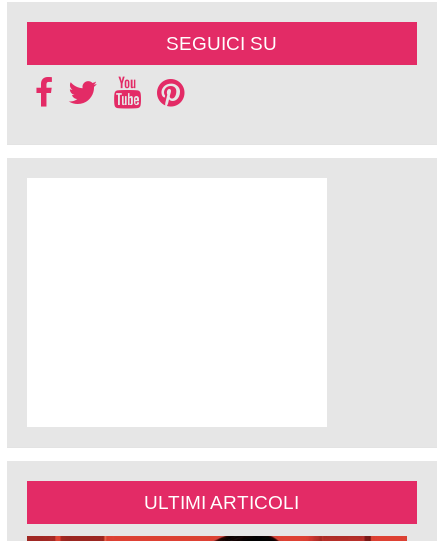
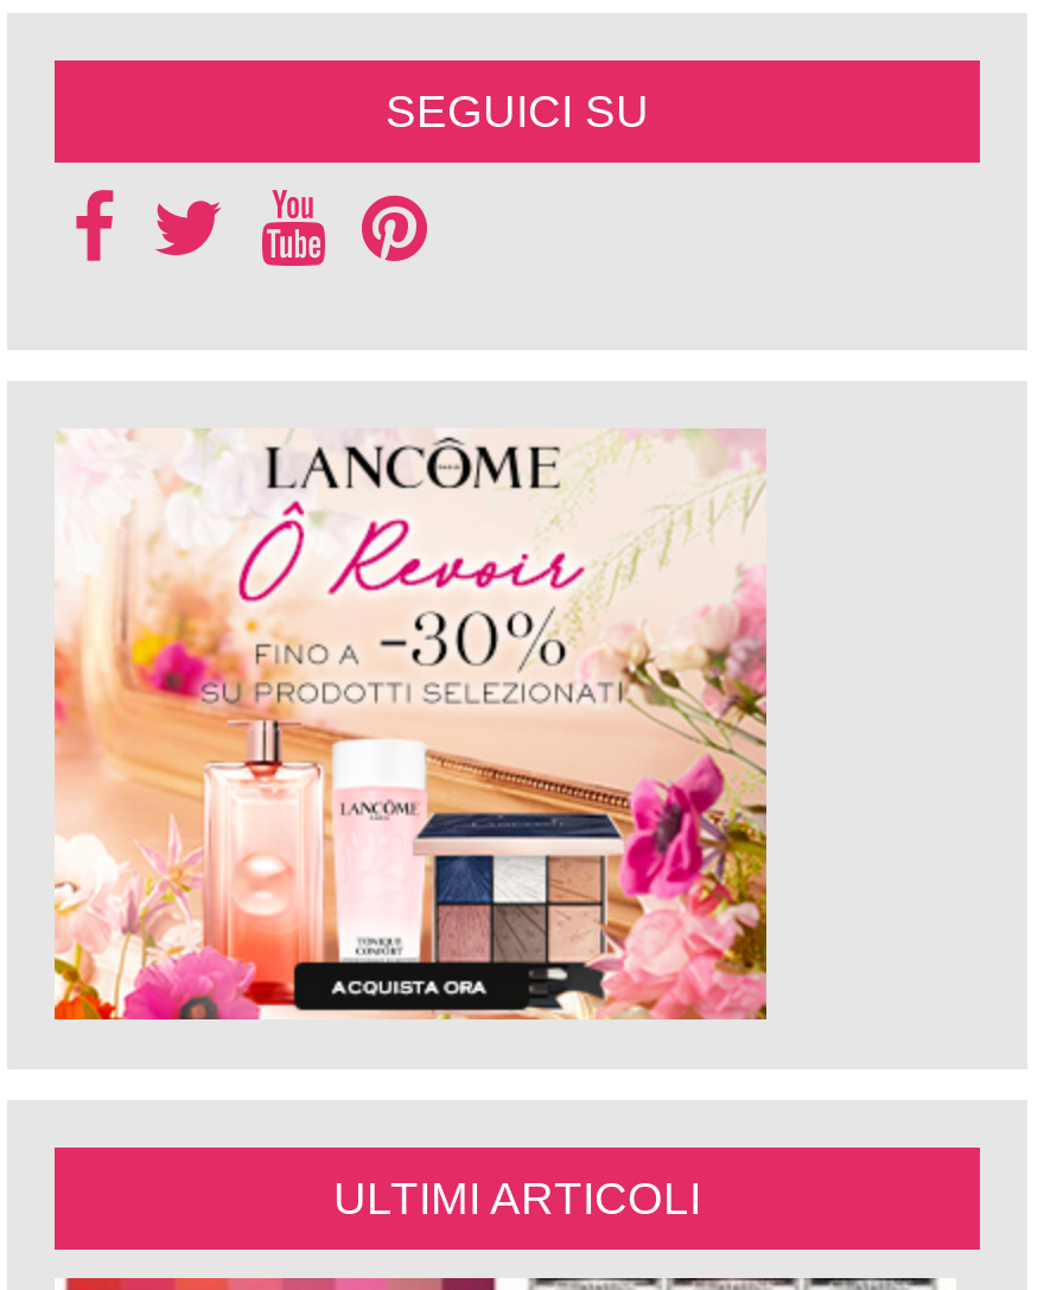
none -> [52,428,769,1022] [image]

